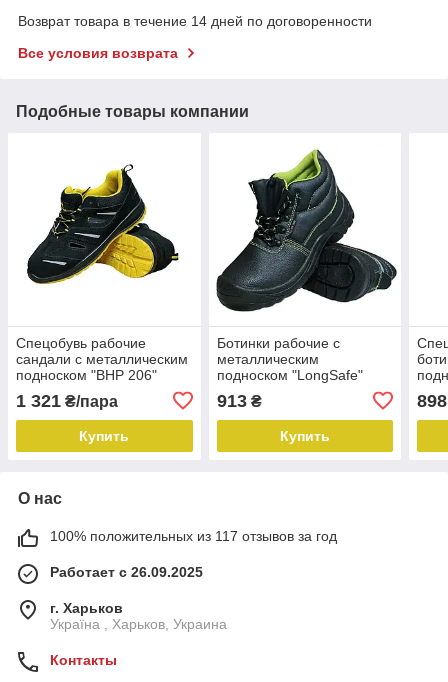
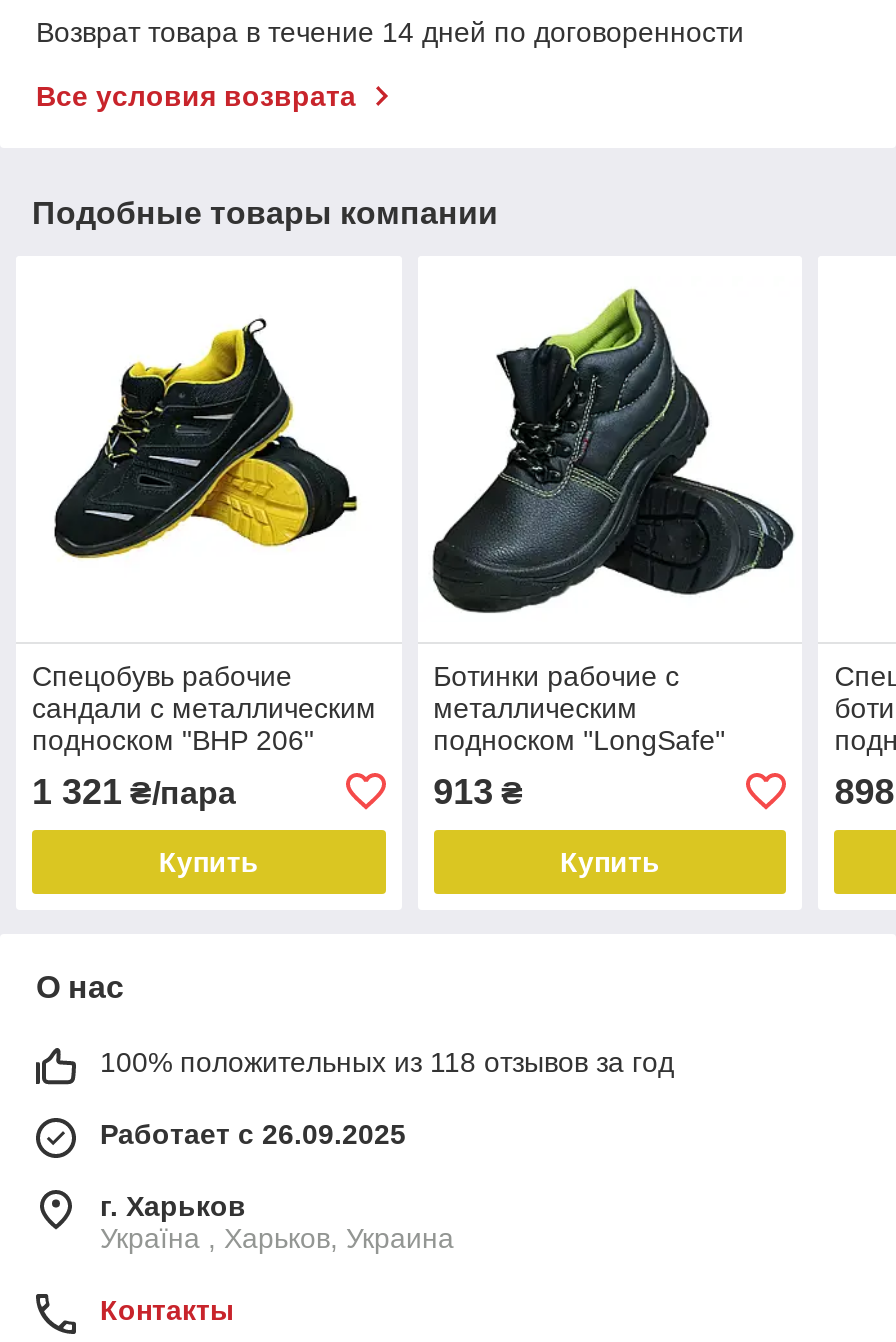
[50,528,337,544] 100% положительных из 117 отзывов за год -> [100,1046,674,1078] 100% положительных из 118 отзывов за год

